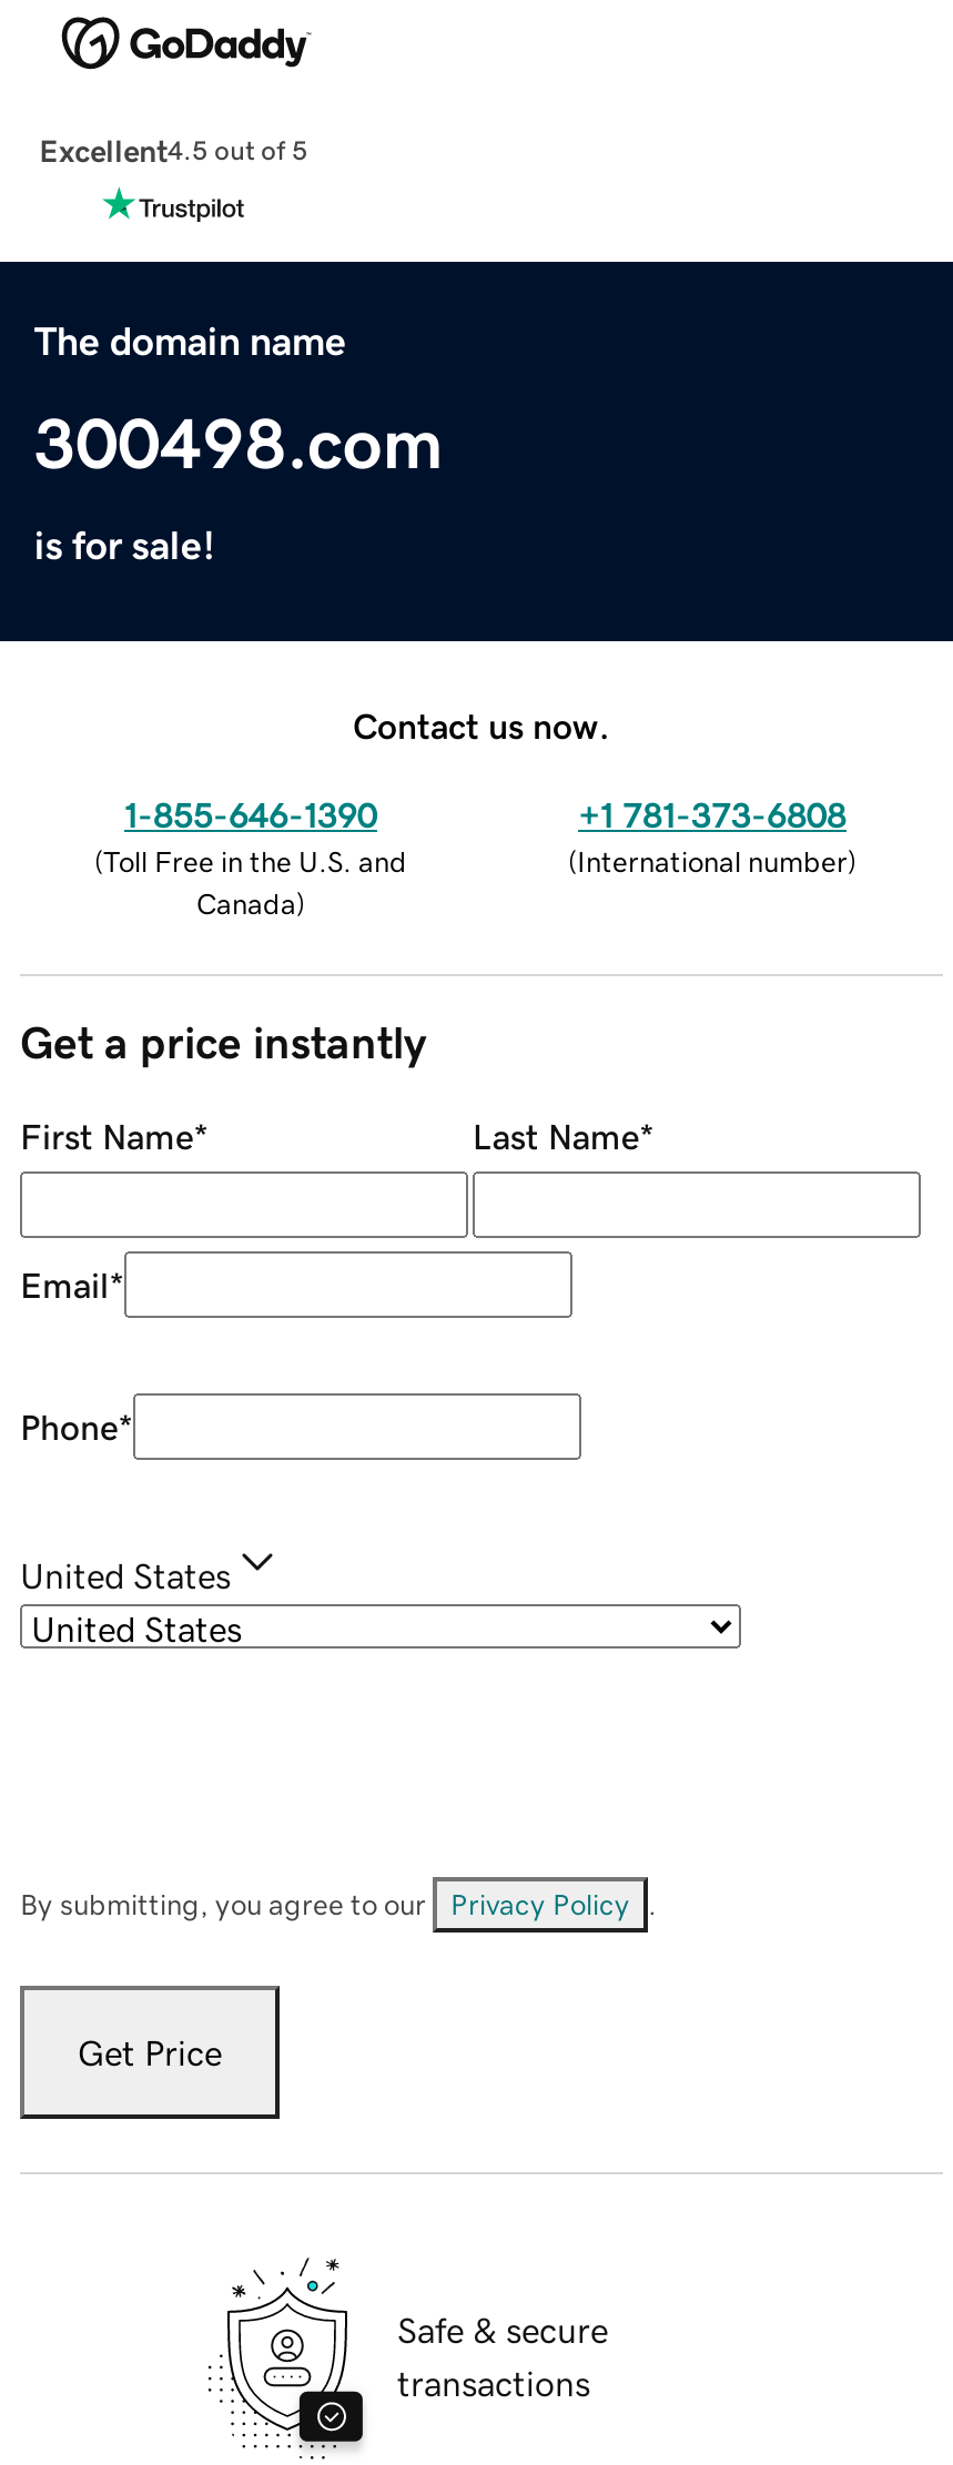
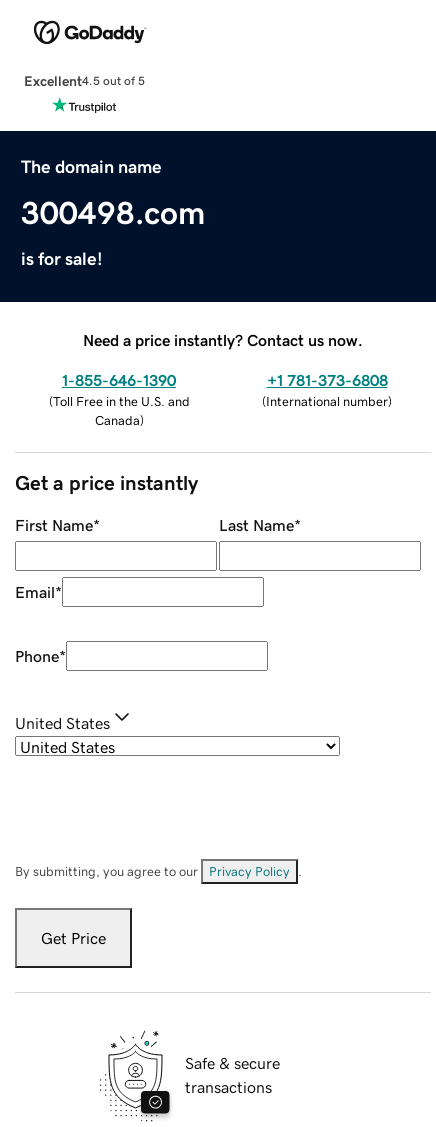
[353,707,610,742] Contact us now. -> [83,332,363,348] Need a price instantly? Contact us now.

